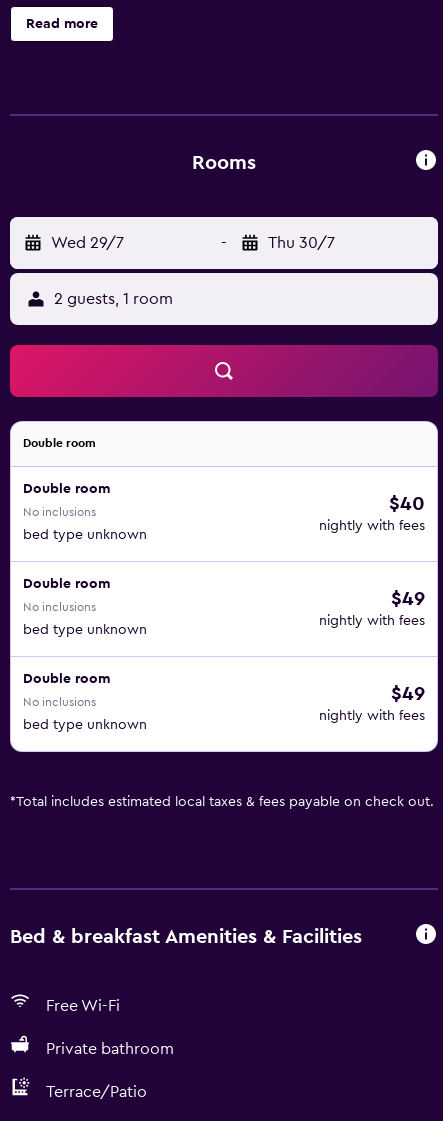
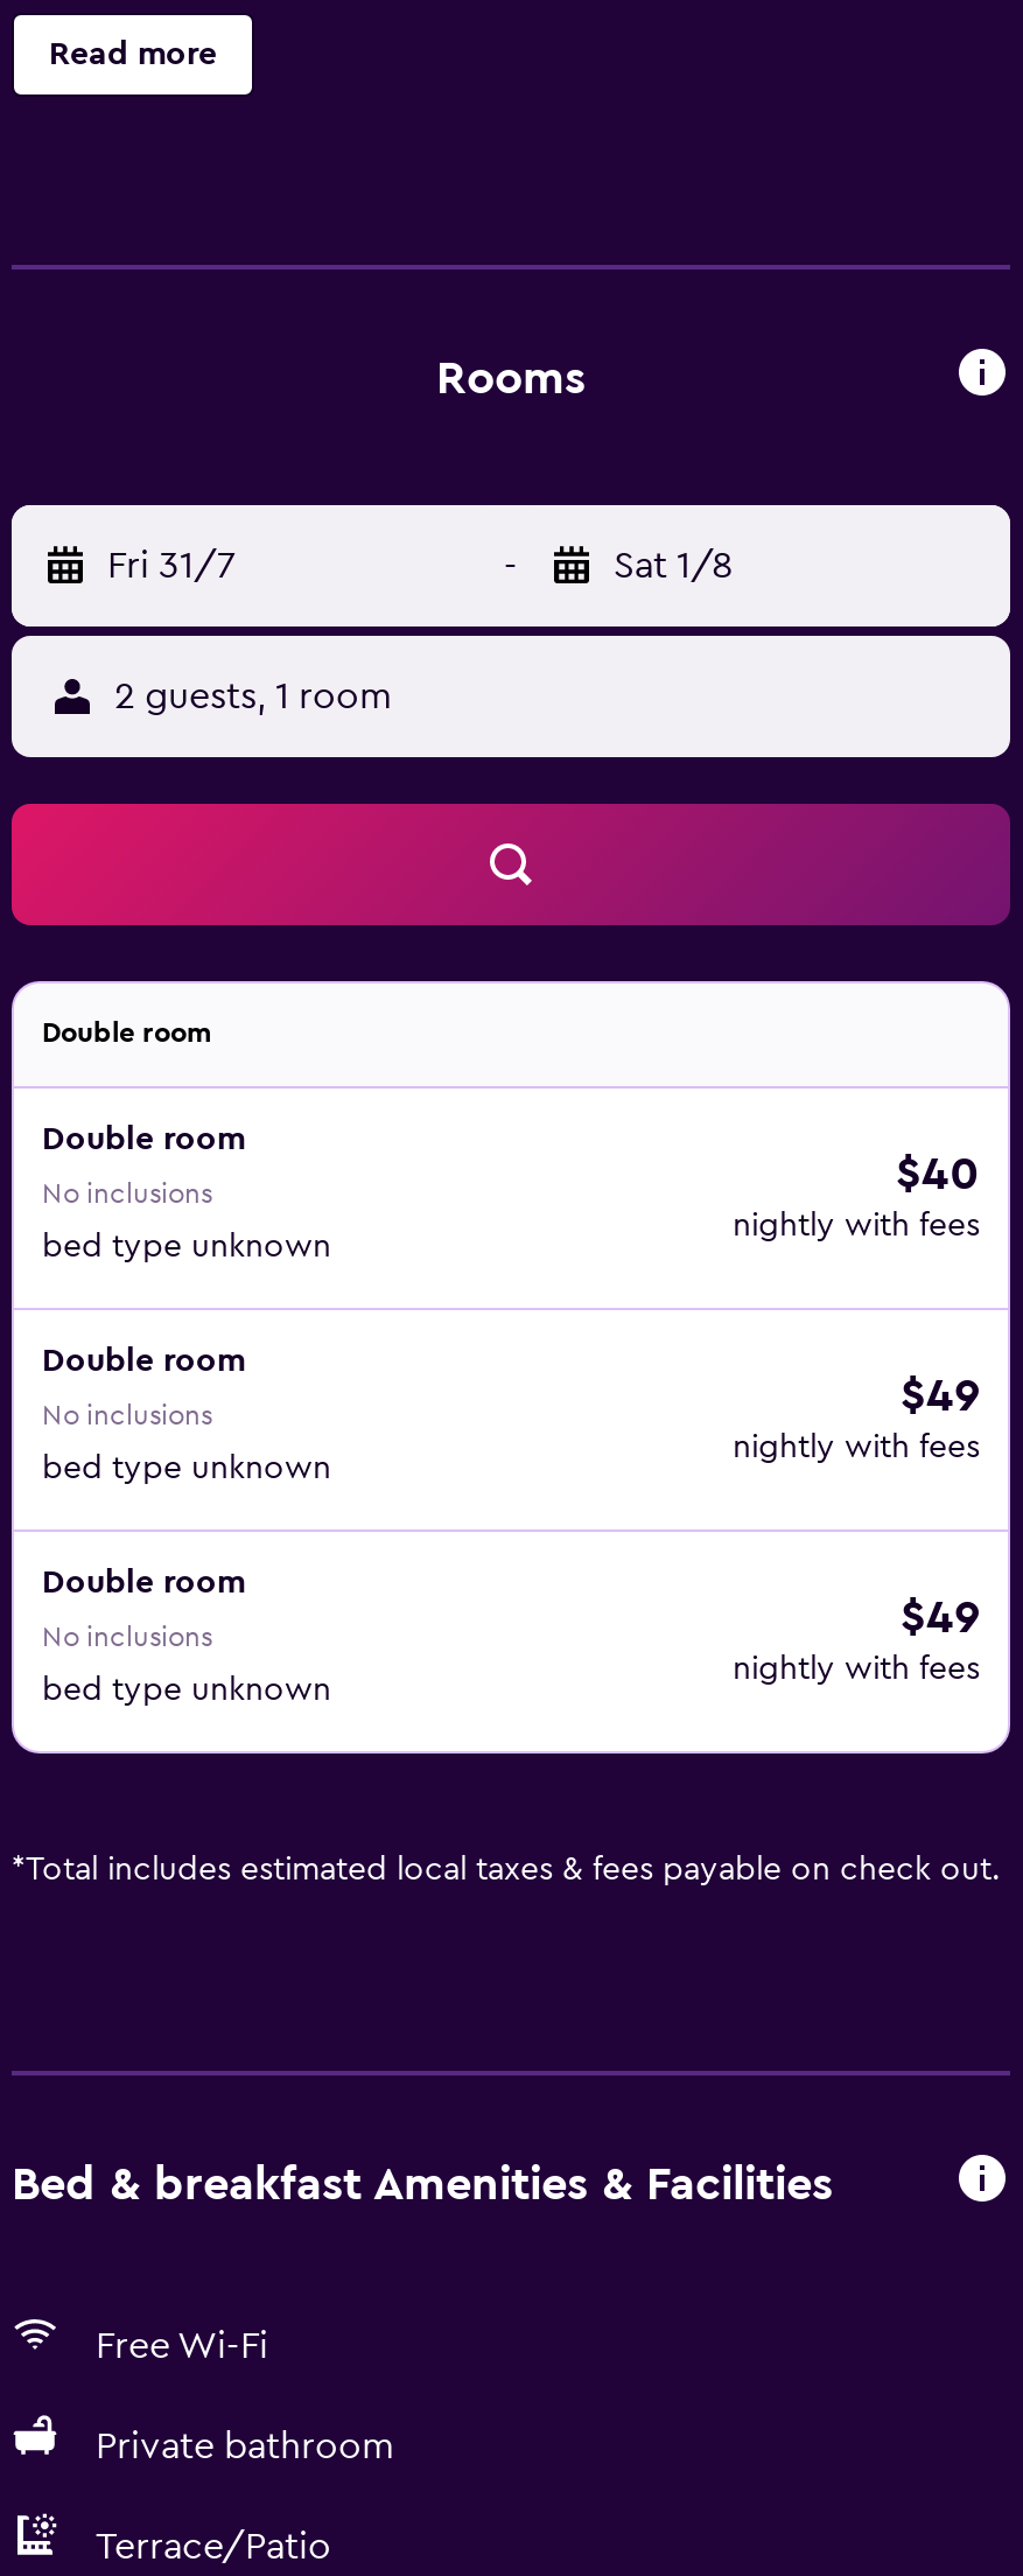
[51,235,124,251] Wed 29/7 -> [107,547,236,584] Fri 31/7
[268,235,335,251] Thu 30/7 -> [614,547,733,584] Sat 1/8

